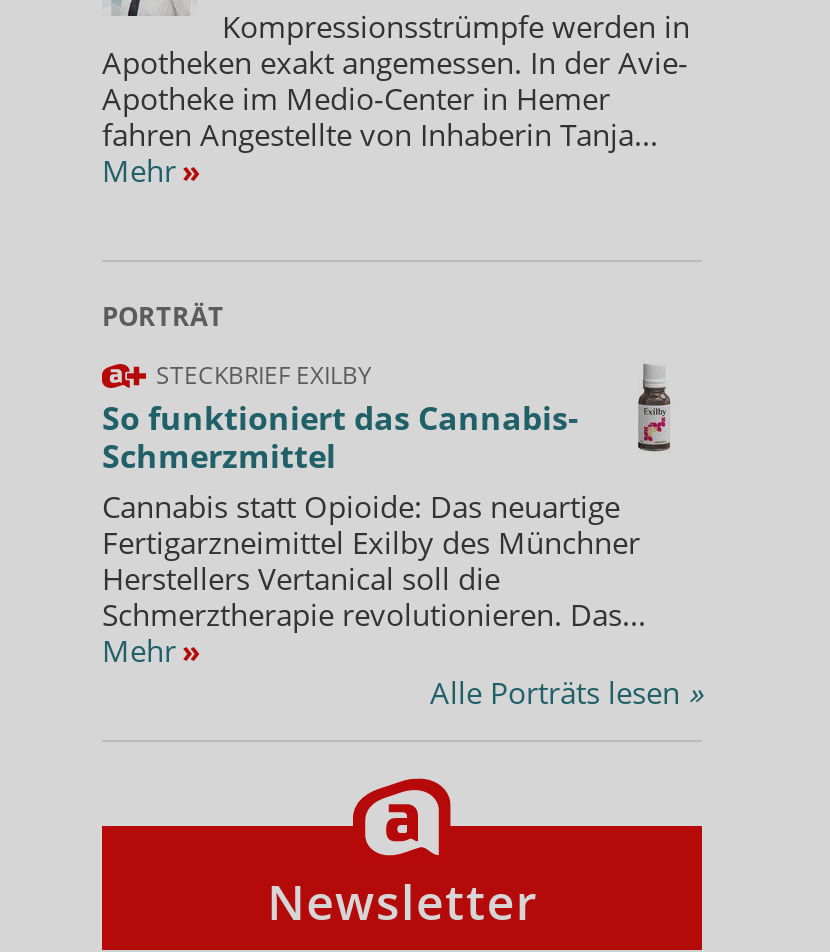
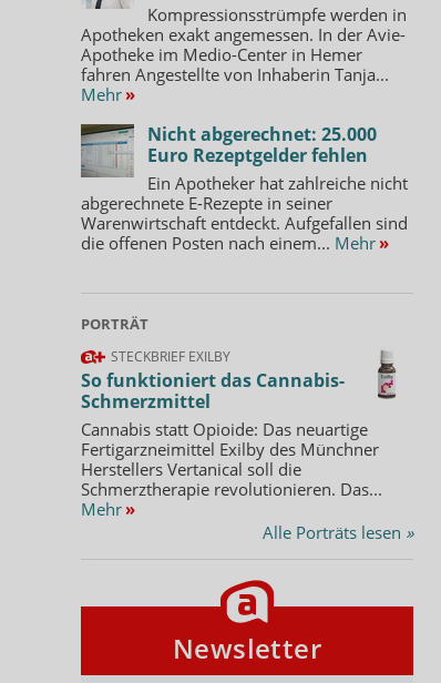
none -> [80,122,408,254] [image] | Nicht abgerechnet: 25.000 | Euro Rezeptgelder fehlen | Ein Apotheker hat zahlreiche nicht | abgerechnete E-Rezepte in seiner | Warenwirtschaft entdeckt. Aufgefallen sind | die offenen Posten nach einem... Mehr »

